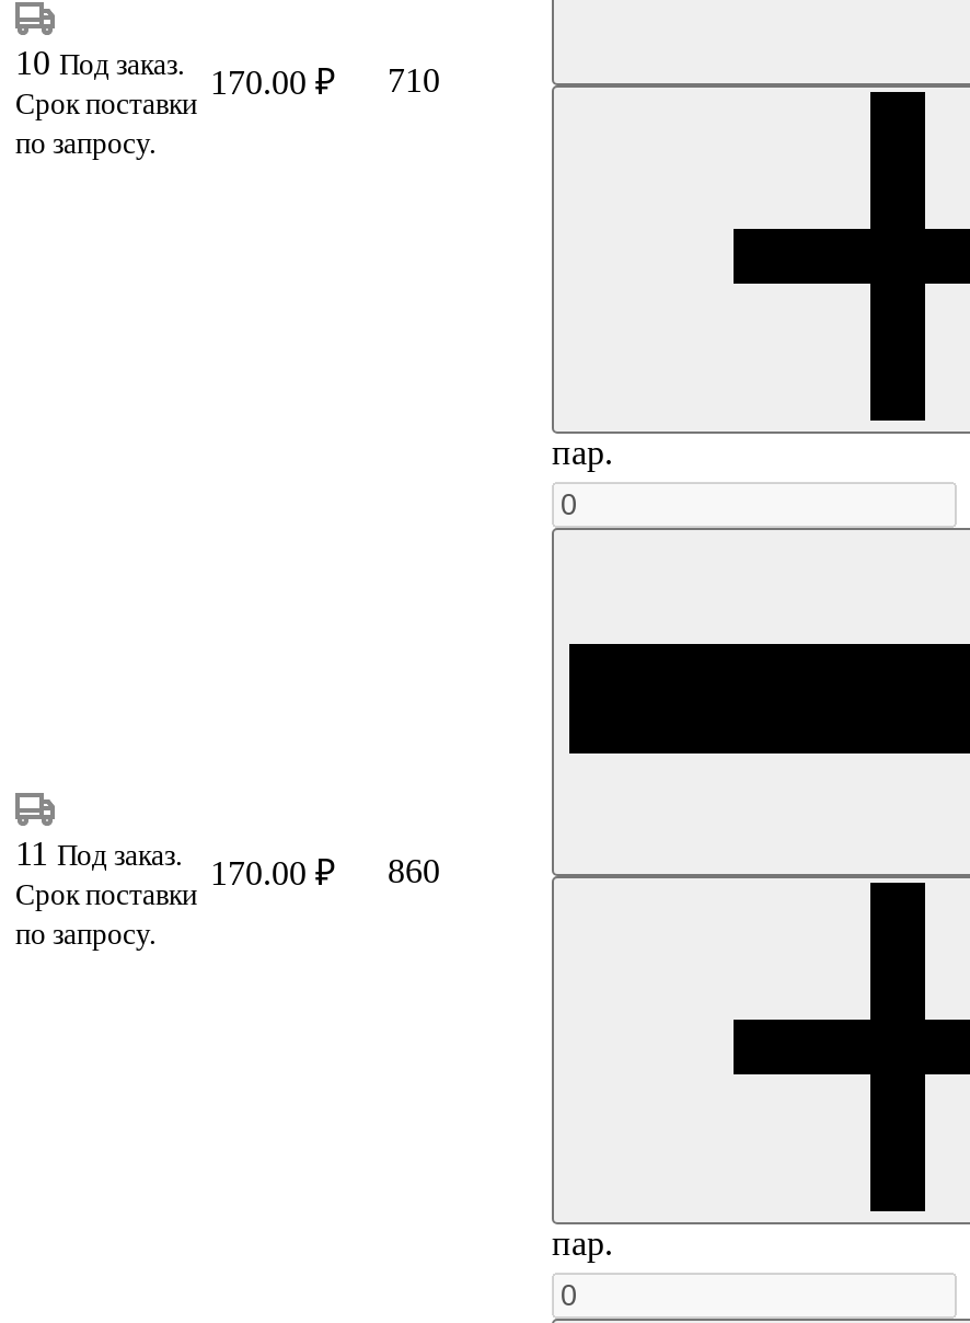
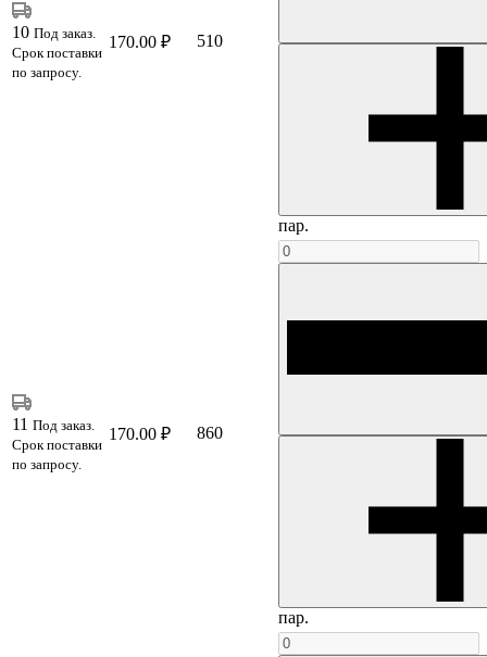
[210,61,440,101] 170.00 ₽ 710 -> [109,31,223,51] 170.00 ₽ 510

